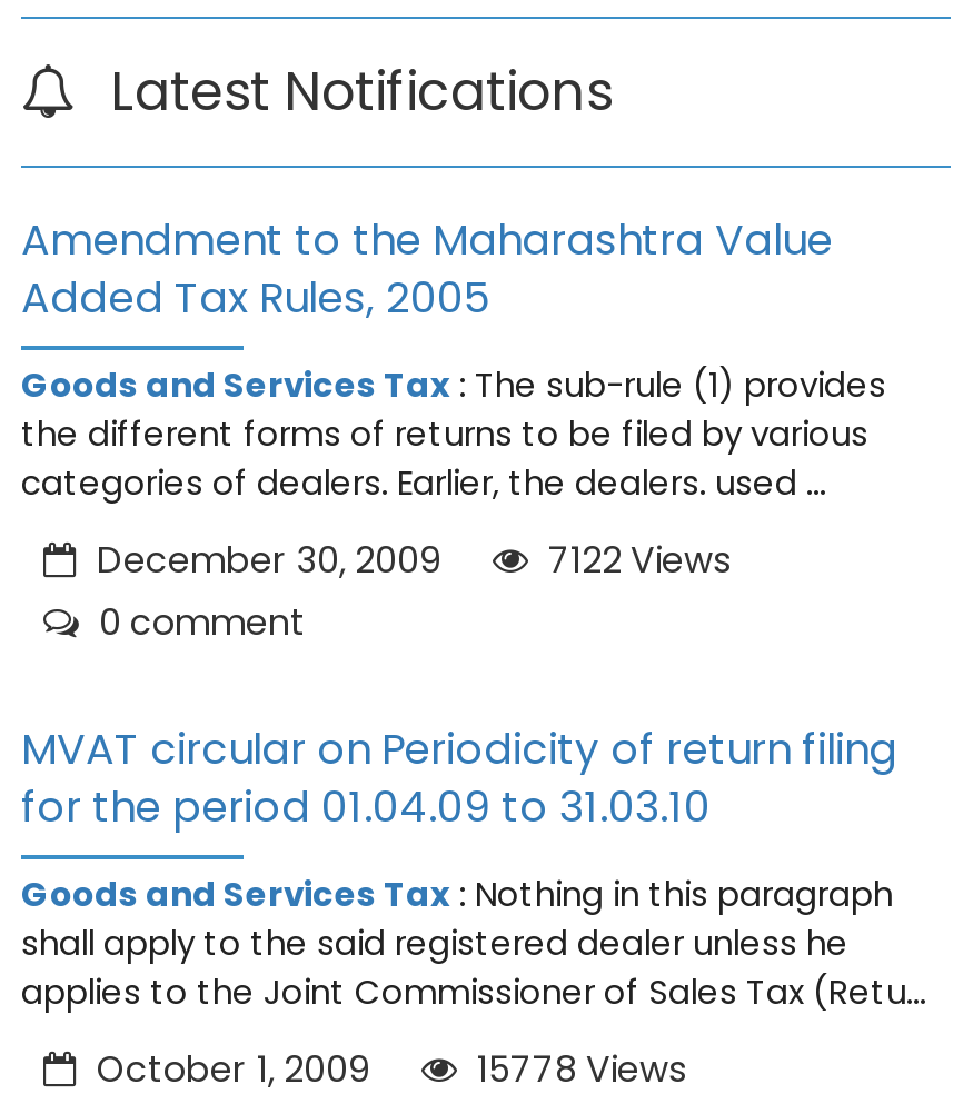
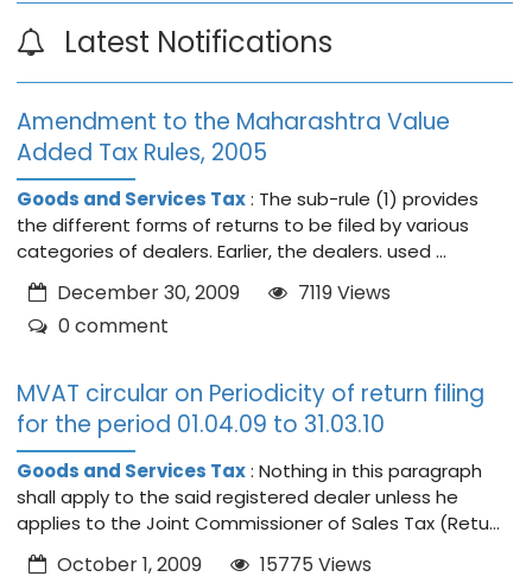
[88,535,731,586] December 30, 2009 7122 Views -> [52,279,391,306] December 30, 2009 7119 Views
[88,1044,686,1095] October 1, 2009 15778 Views -> [52,551,372,578] October 1, 2009 15775 Views

